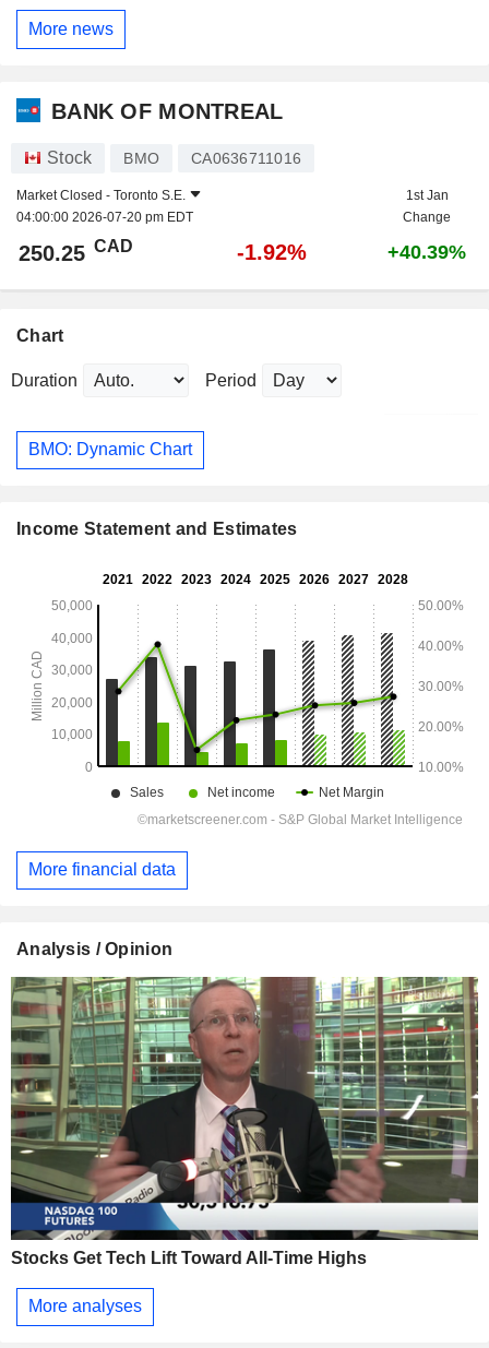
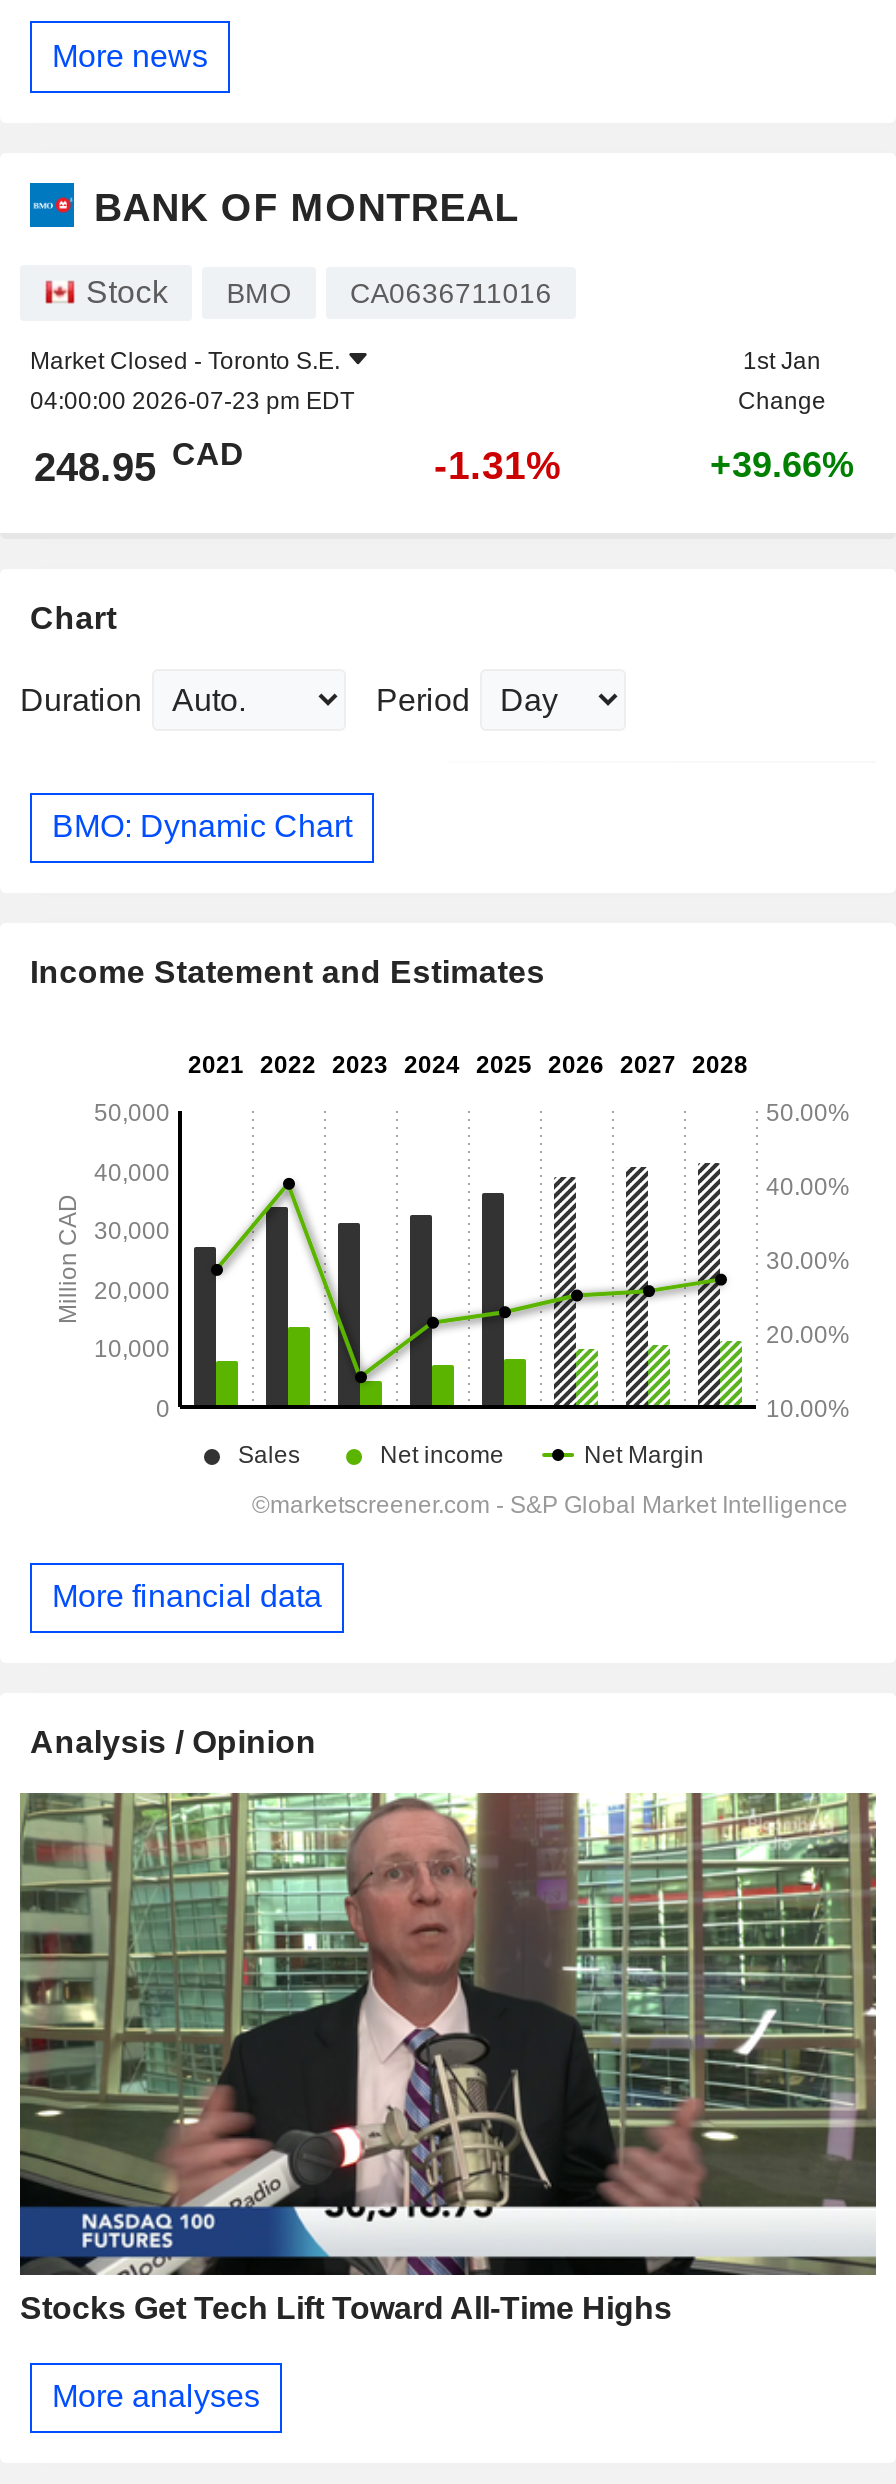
[16,209,193,224] 04:00:00 2026-07-20 pm EDT -> [30,386,354,414] 04:00:00 2026-07-23 pm EDT
[19,237,133,265] 250.25 CAD -> [34,437,244,488] 248.95 CAD
[237,240,307,264] -1.92% -> [434,442,562,486] -1.31%
[387,241,466,263] +40.39% -> [710,444,854,484] +39.66%

